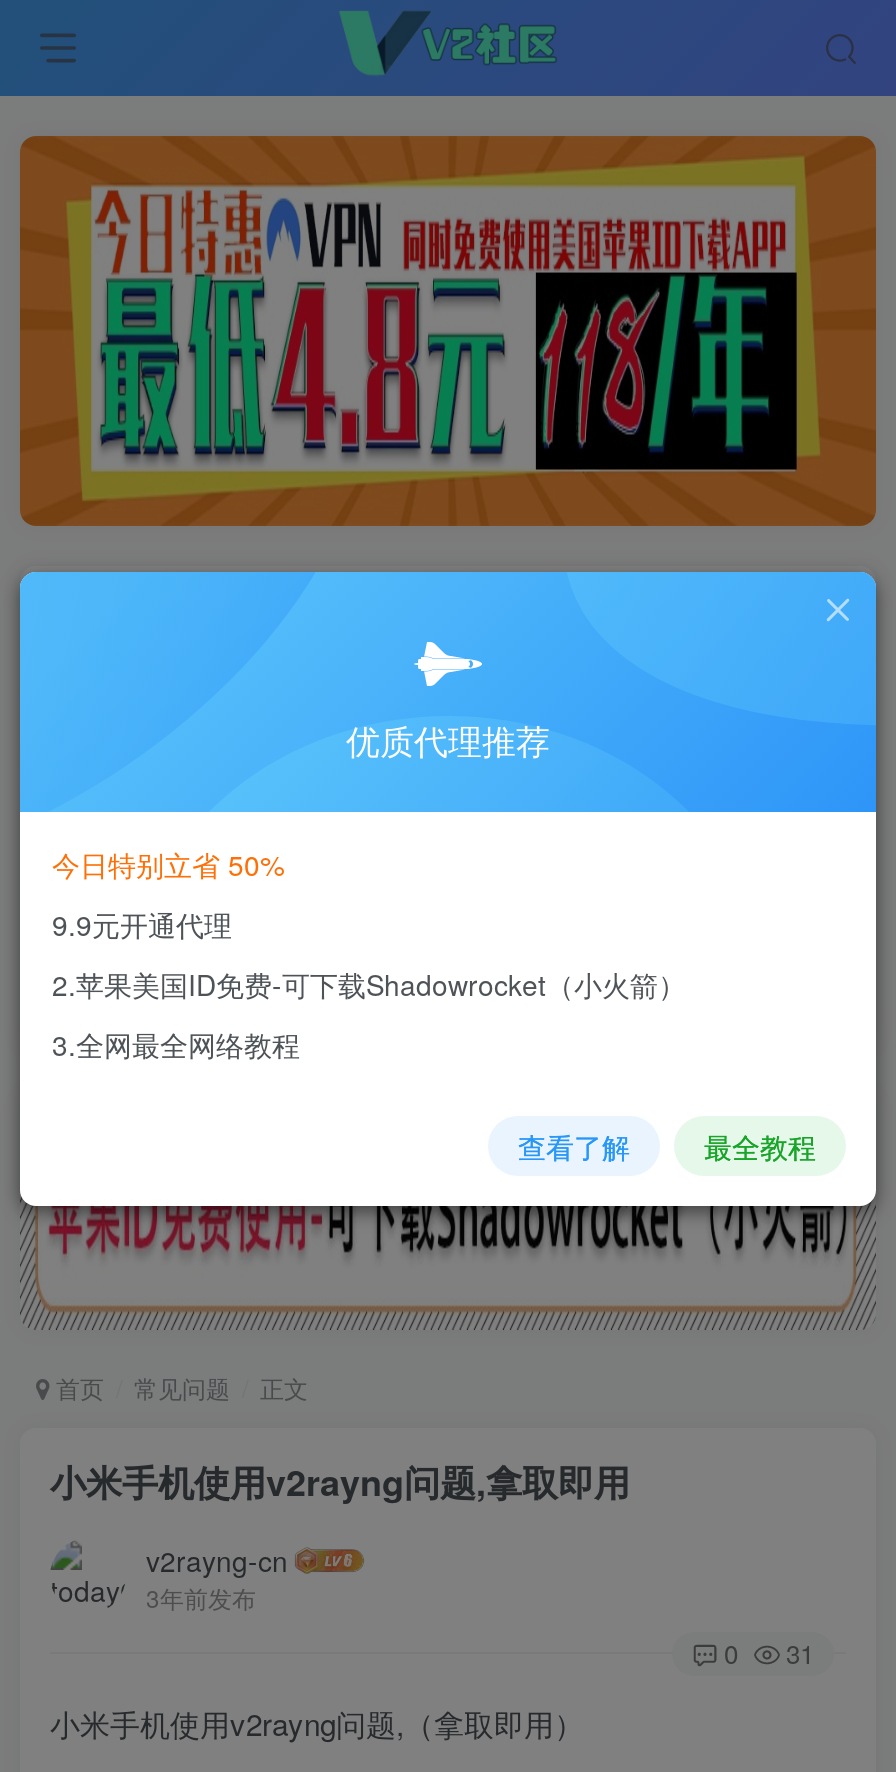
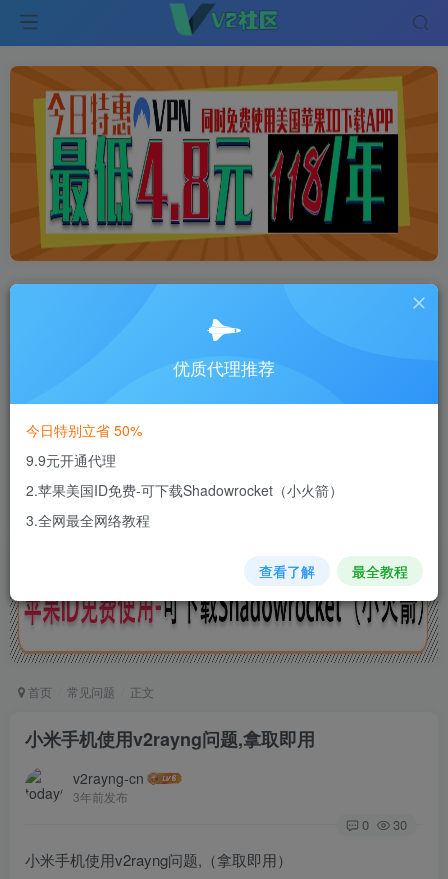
[724,1634,814,1672] 0 31 -> [362,815,407,834] 0 30

